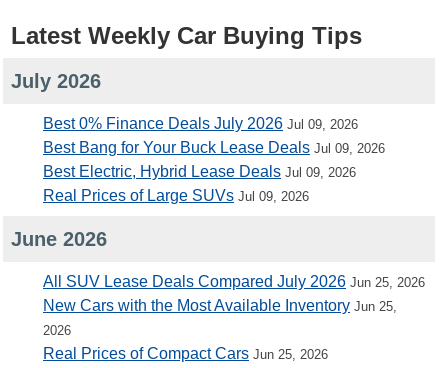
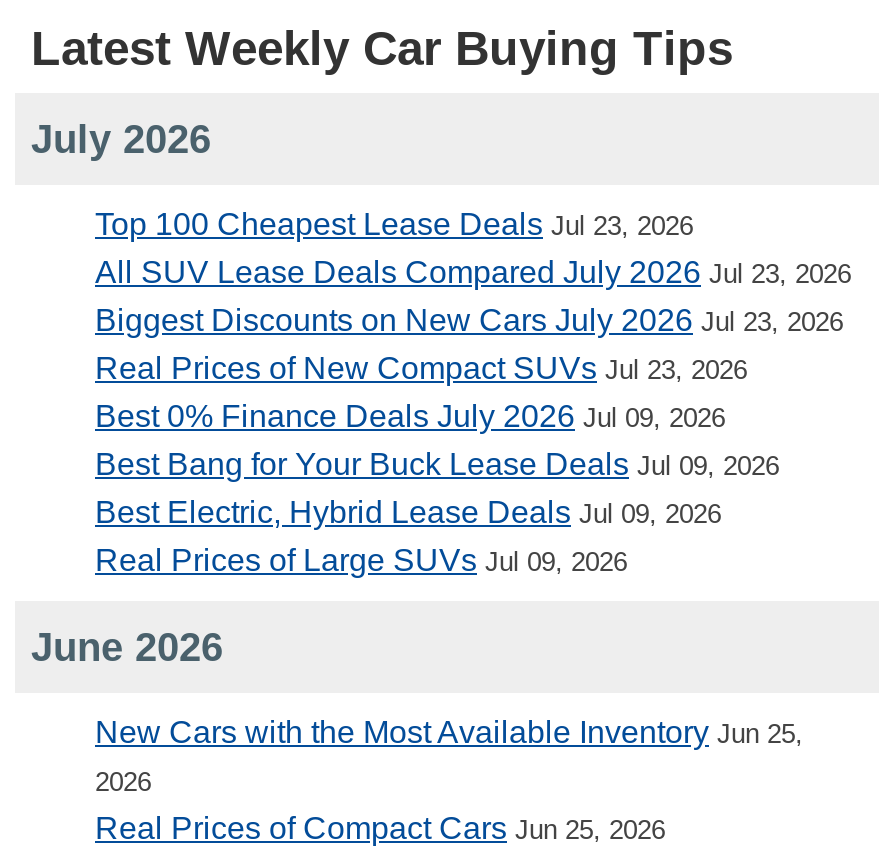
none -> [95,208,851,386] Top 100 Cheapest Lease Deals Jul 23, 2026 | All SUV Lease Deals Compared July 2026 Jul 23, 2026 | Biggest Discounts on New Cars July 2026 Jul 23, 2026 | Real Prices of New Compact SUVs Jul 23, 2026
moved [11,115,385,250] -> [31,400,779,670]: Best 0% Finance Deals July 2026 Jul 09, 2026 | Best Bang for Your Buck Lease Deals Jul 09, 2026 | Best Electric, Hybrid Lease Deals Jul 09, 2026 | Real Prices of Large SUVs Jul 09, 2026 | June 2026
[43,273,425,290] All SUV Lease Deals Compared July 2026 Jun 25, 2026 -> none

